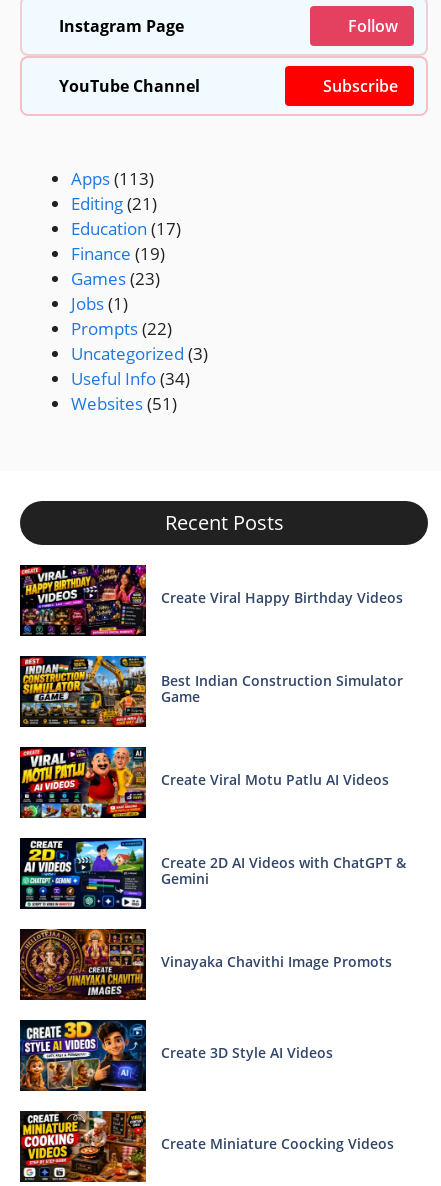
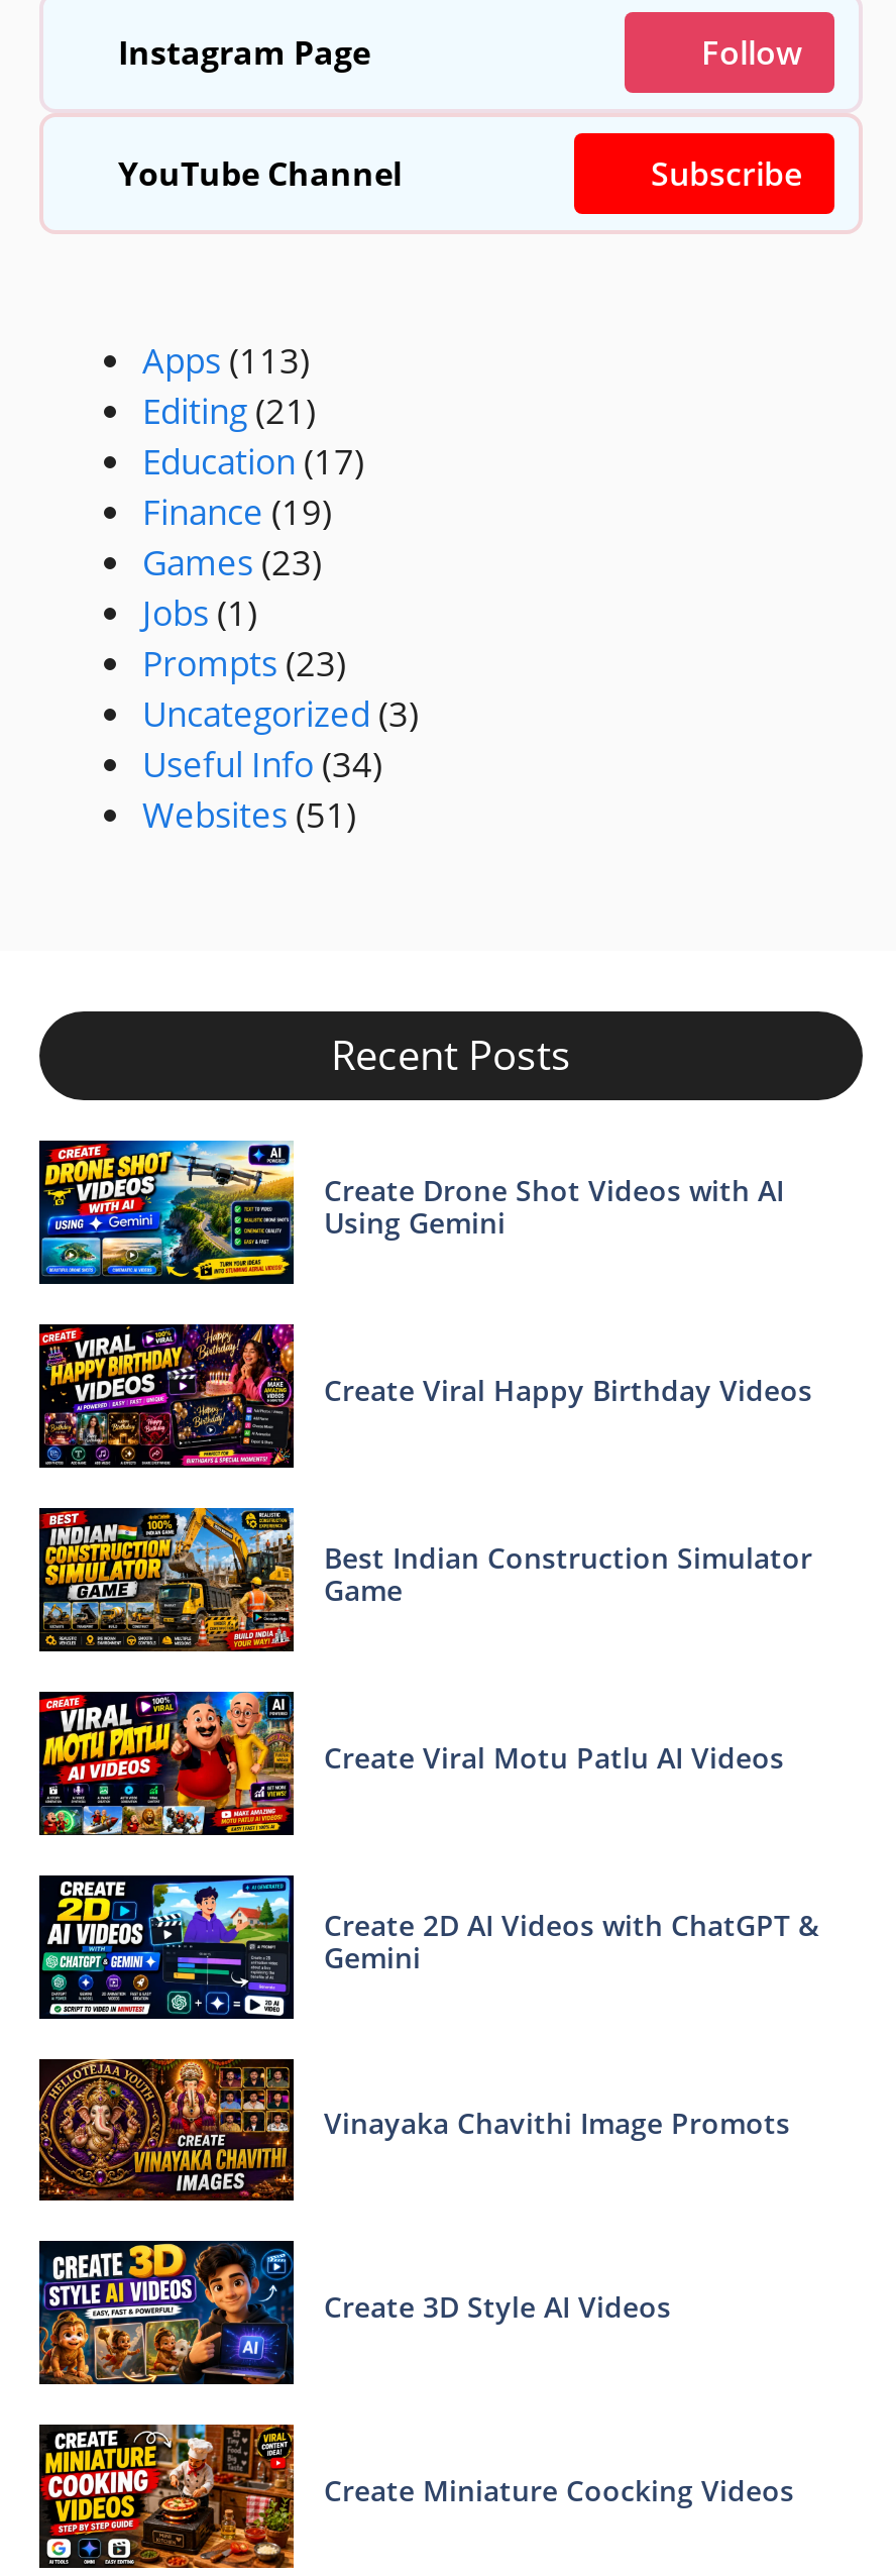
[71,317,172,340] Prompts (22) -> [142,639,346,686] Prompts (23)
none -> [37,1139,784,1282] [image] | Create Drone Shot Videos with AI | Using Gemini

